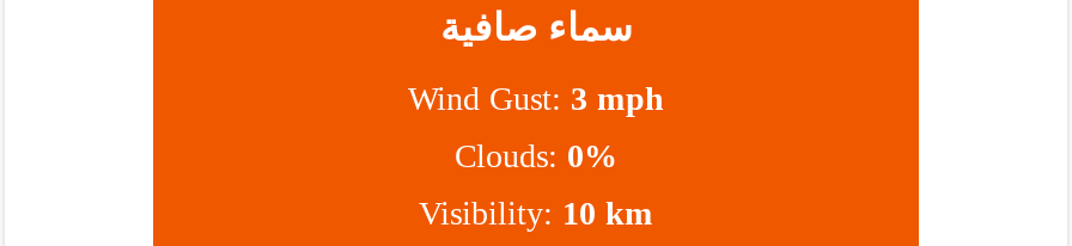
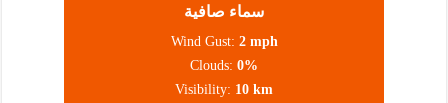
[408,81,664,117] Wind Gust: 3 mph -> [170,34,277,49] Wind Gust: 2 mph

